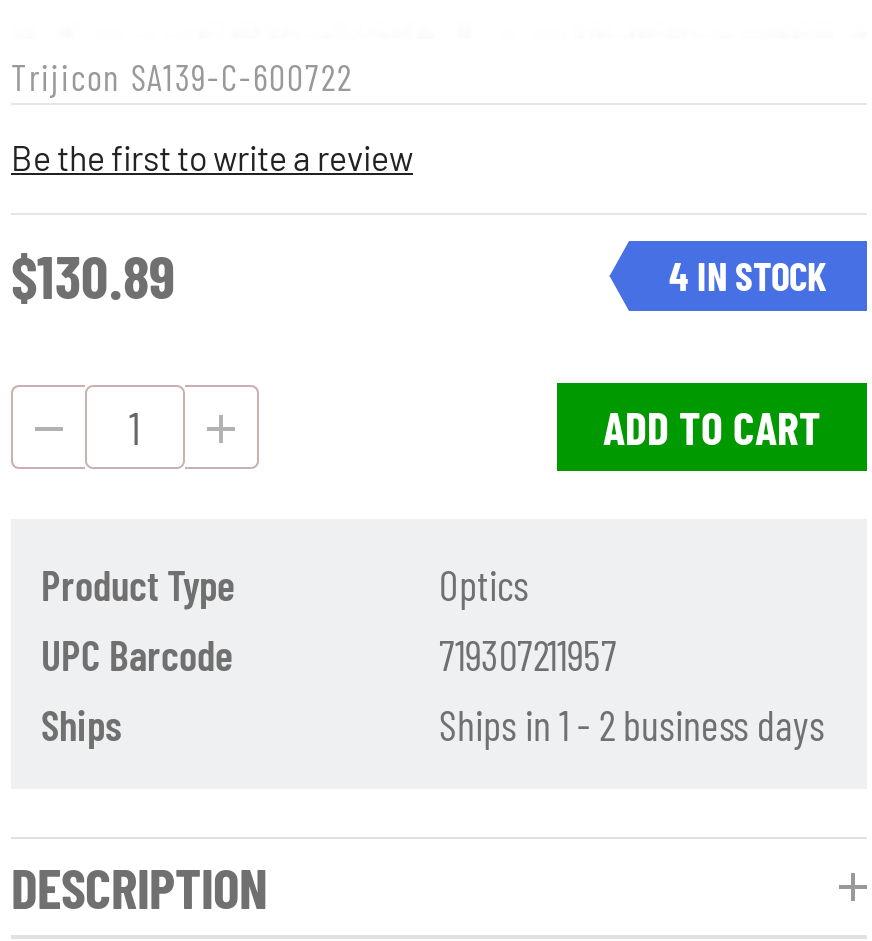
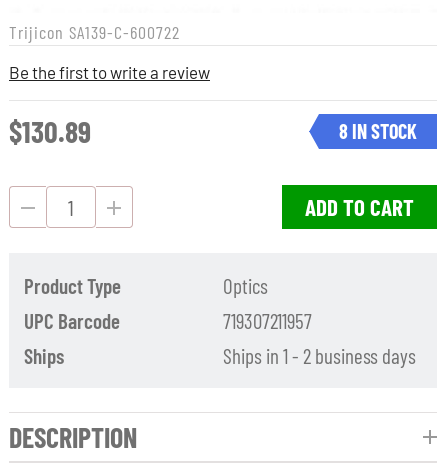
[669,251,827,299] 4 IN STOCK -> [339,119,417,143] 8 IN STOCK

